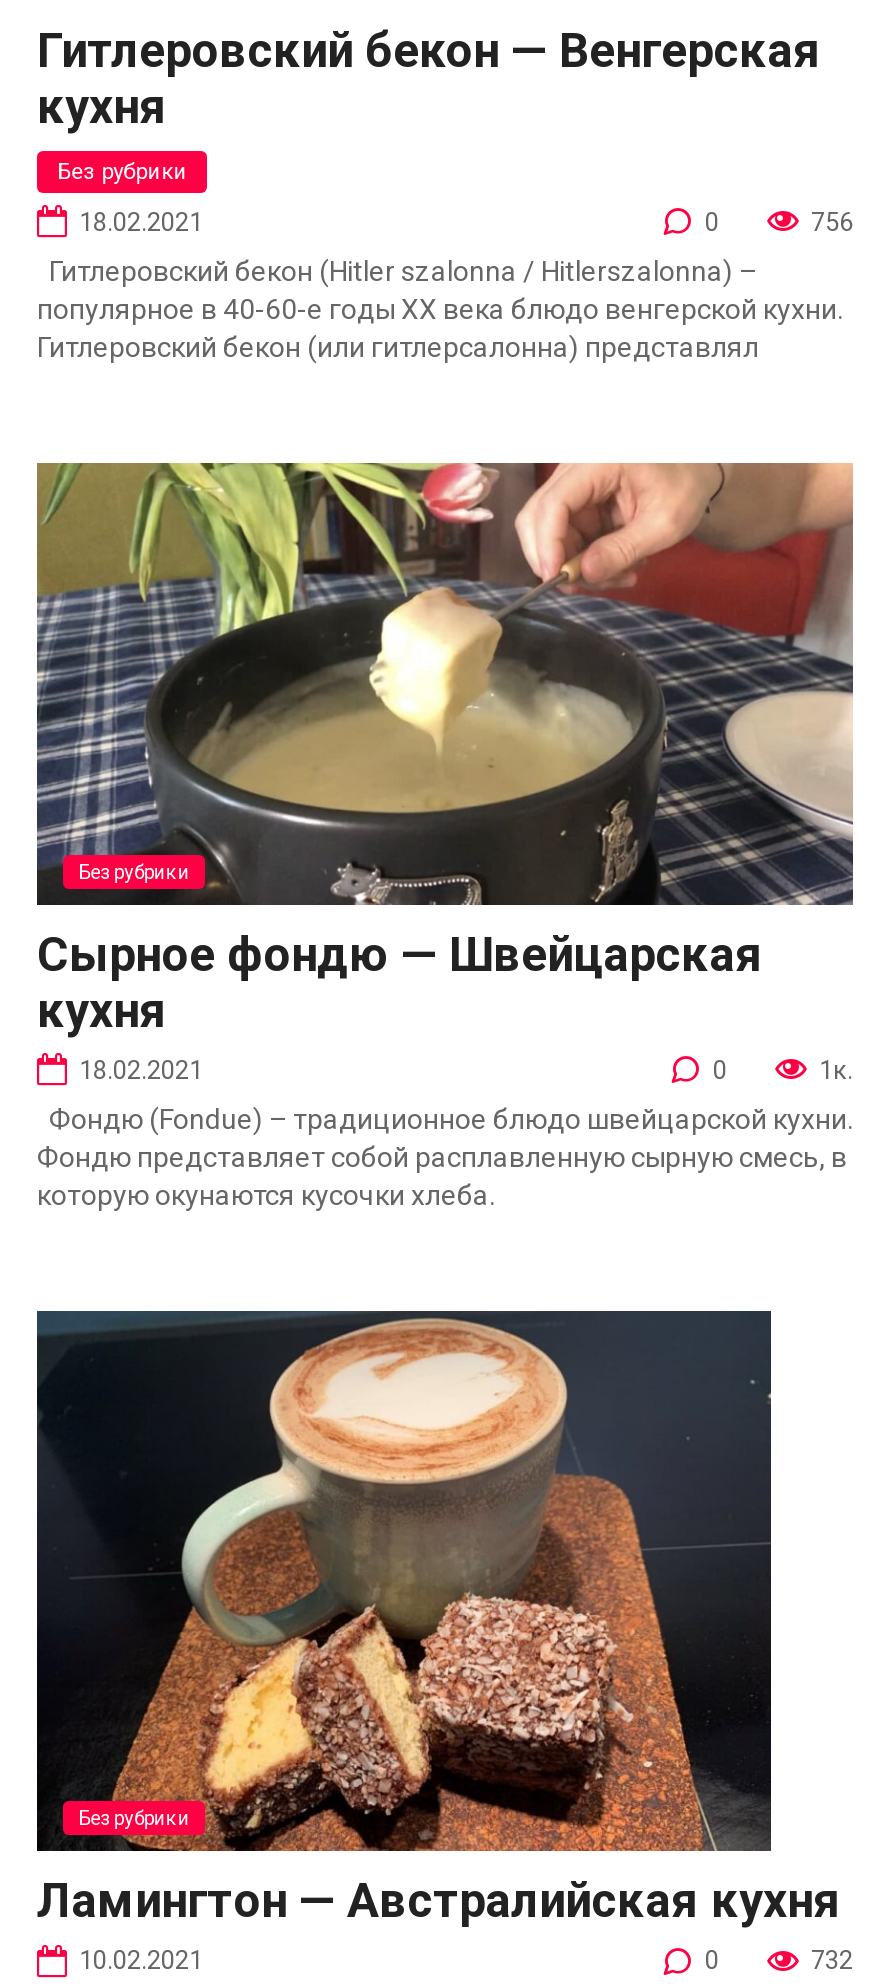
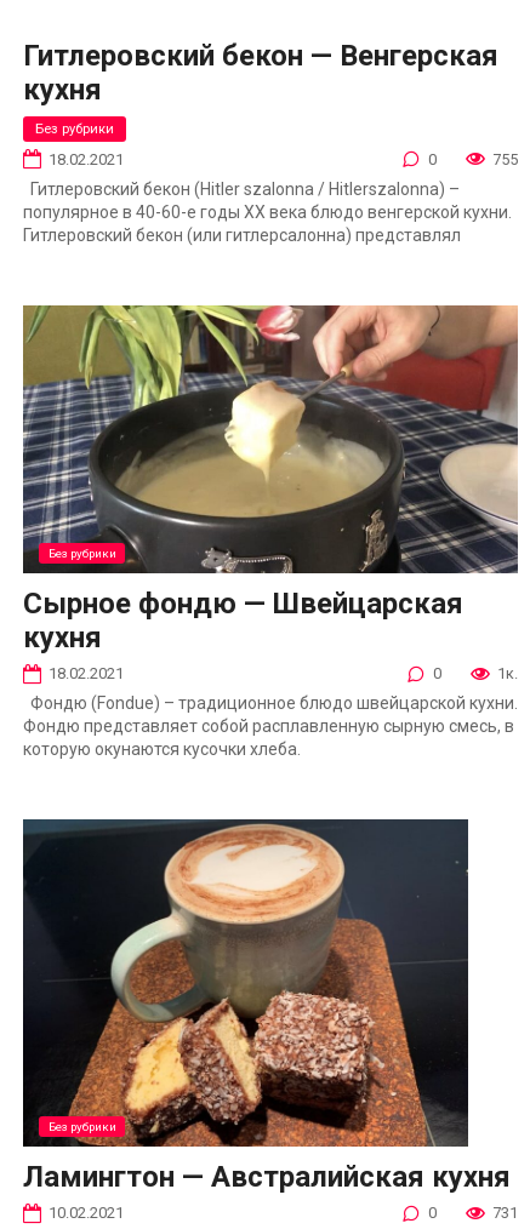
[811,207,853,237] 756 -> [492,150,518,168] 755
[811,1945,853,1975] 732 -> [492,1204,518,1222] 731

